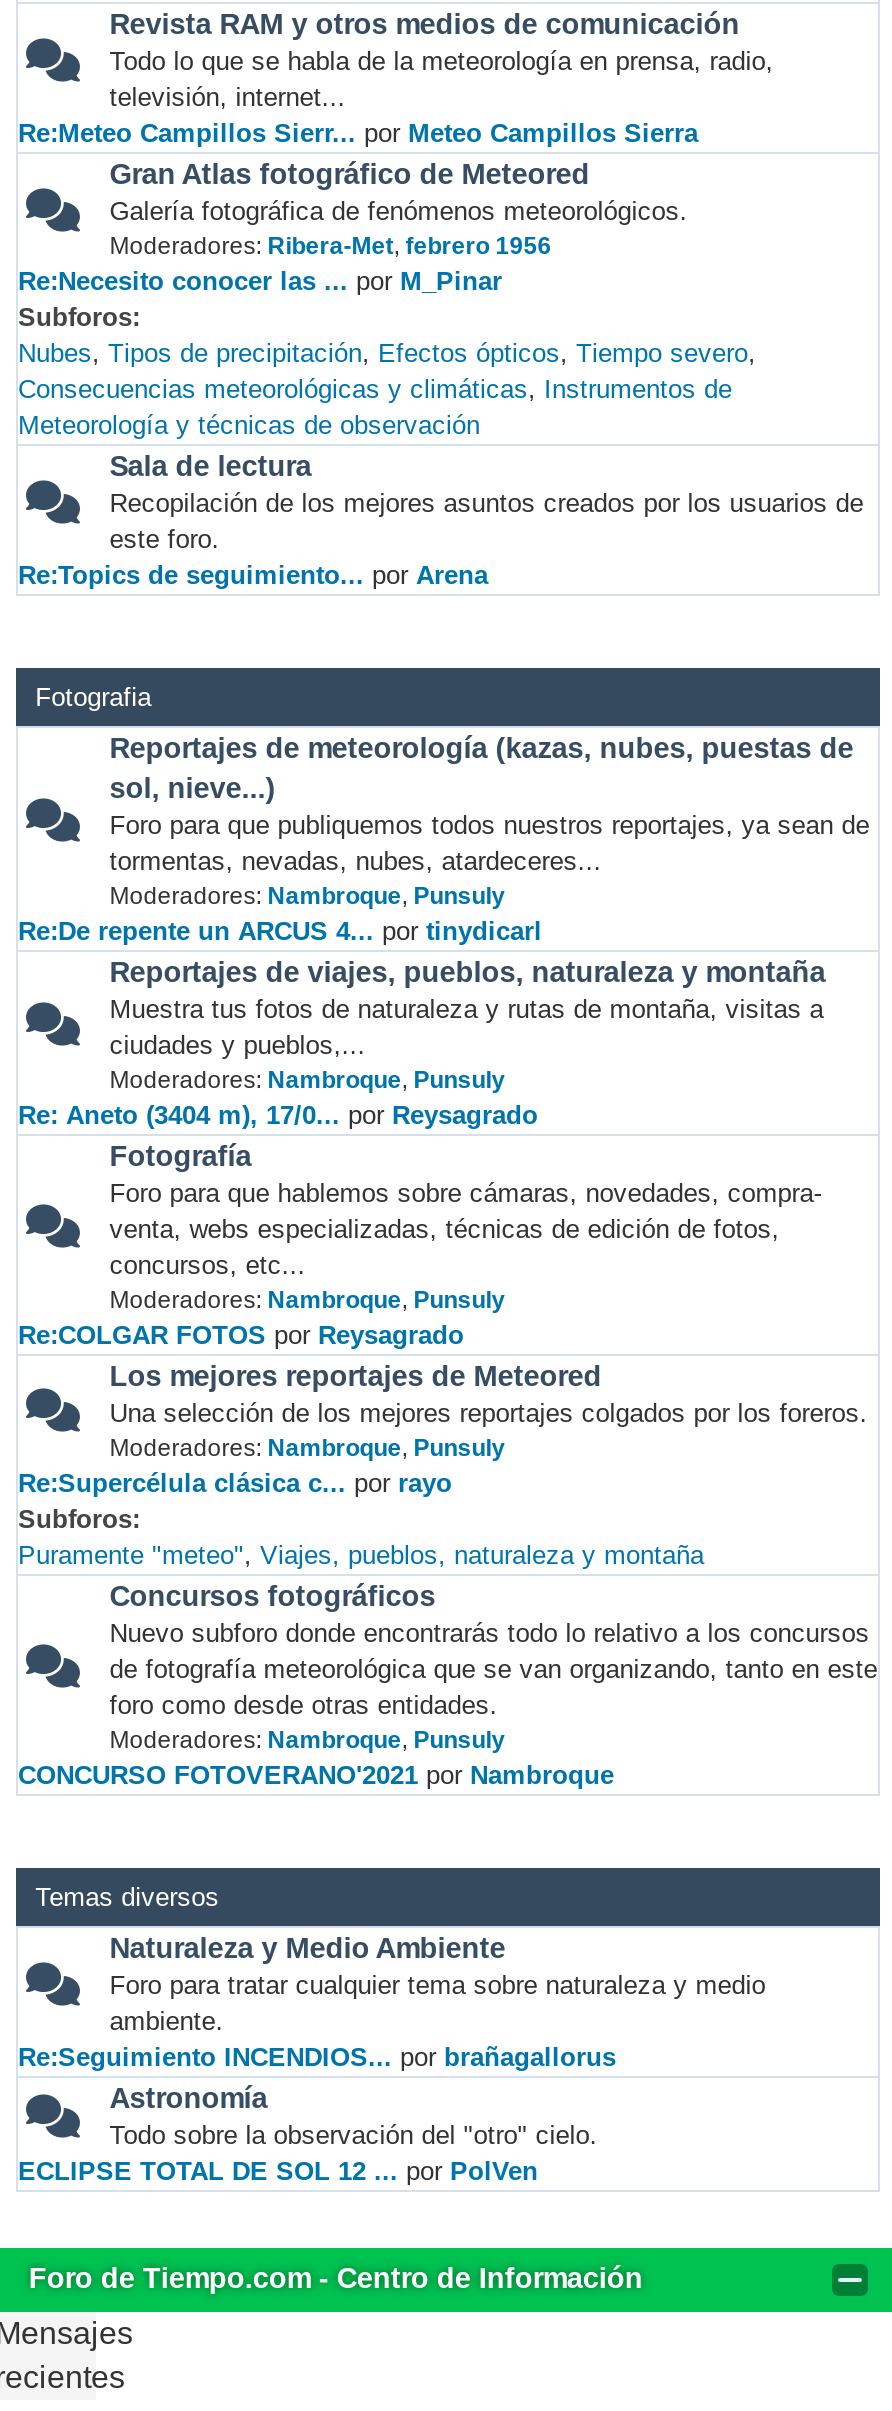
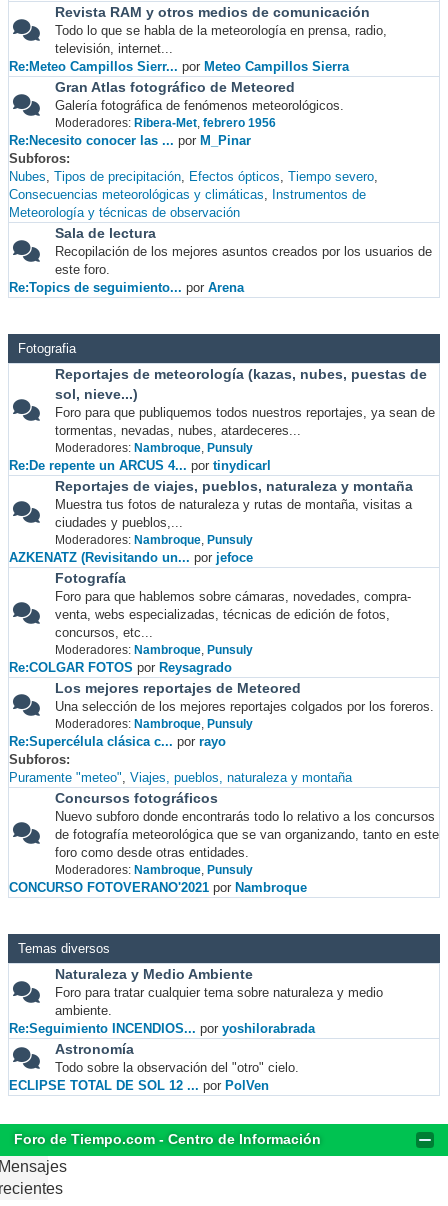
[18,1100,538,1130] Re: Aneto (3404 m), 17/0... por Reysagrado -> [9,550,253,565] AZKENATZ (Revisitando un... por jefoce
[18,2041,616,2071] Re:Seguimiento INCENDIOS... por brañagallorus -> [9,1021,315,1036] Re:Seguimiento INCENDIOS... por yoshilorabrada

